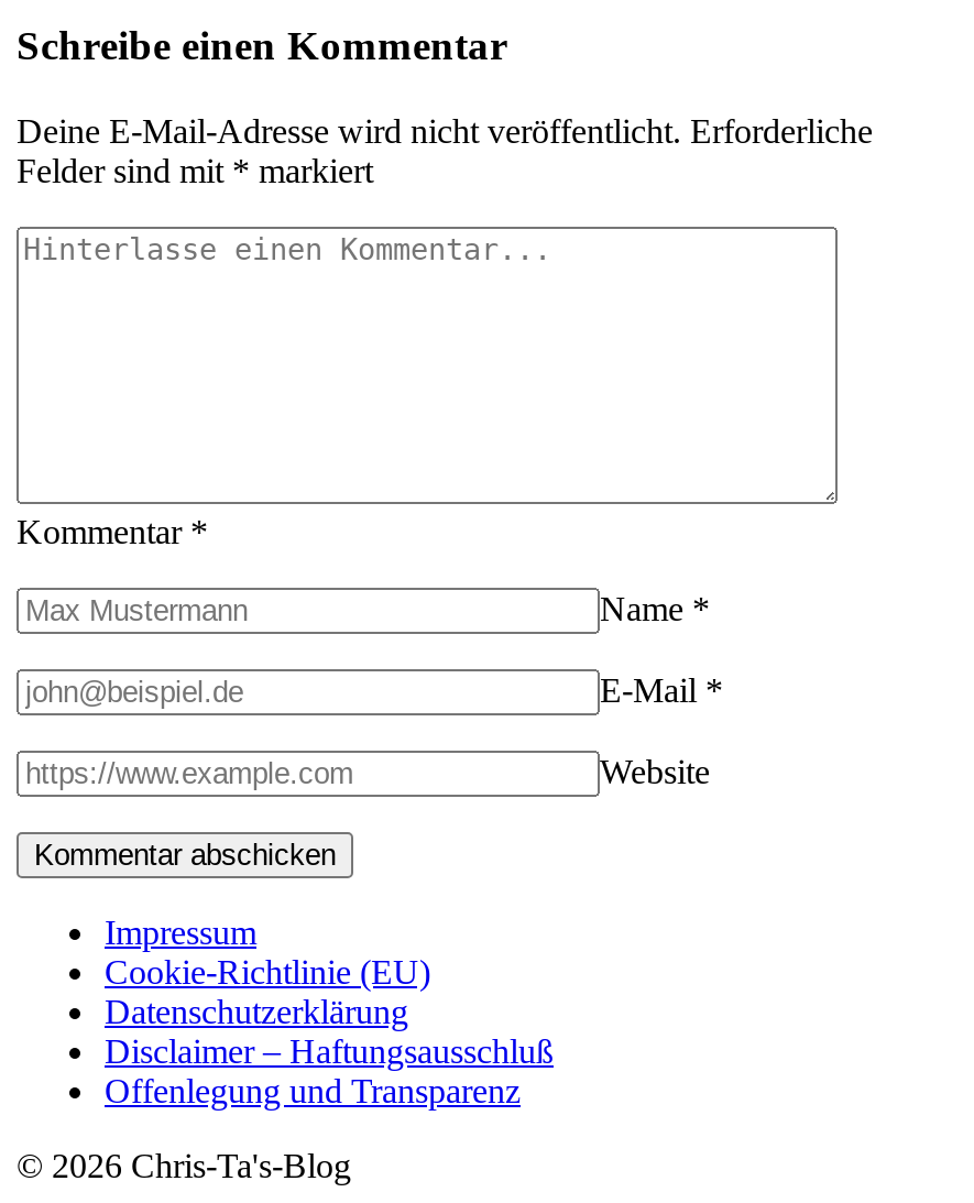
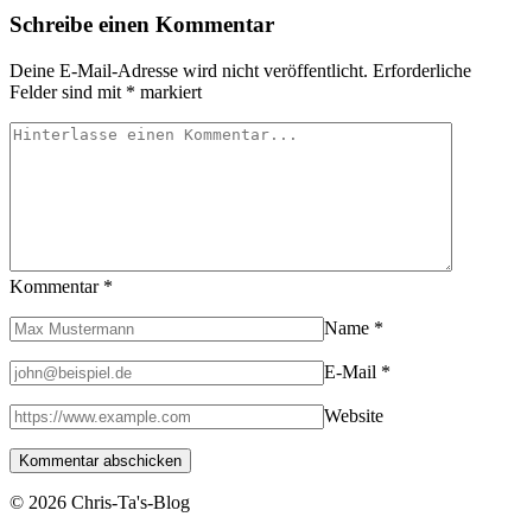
[105,912,554,1108] Impressum | Cookie-Richtlinie (EU) | Datenschutzerklärung | Disclaimer – Haftungsausschluß | Offenlegung und Transparenz -> none

